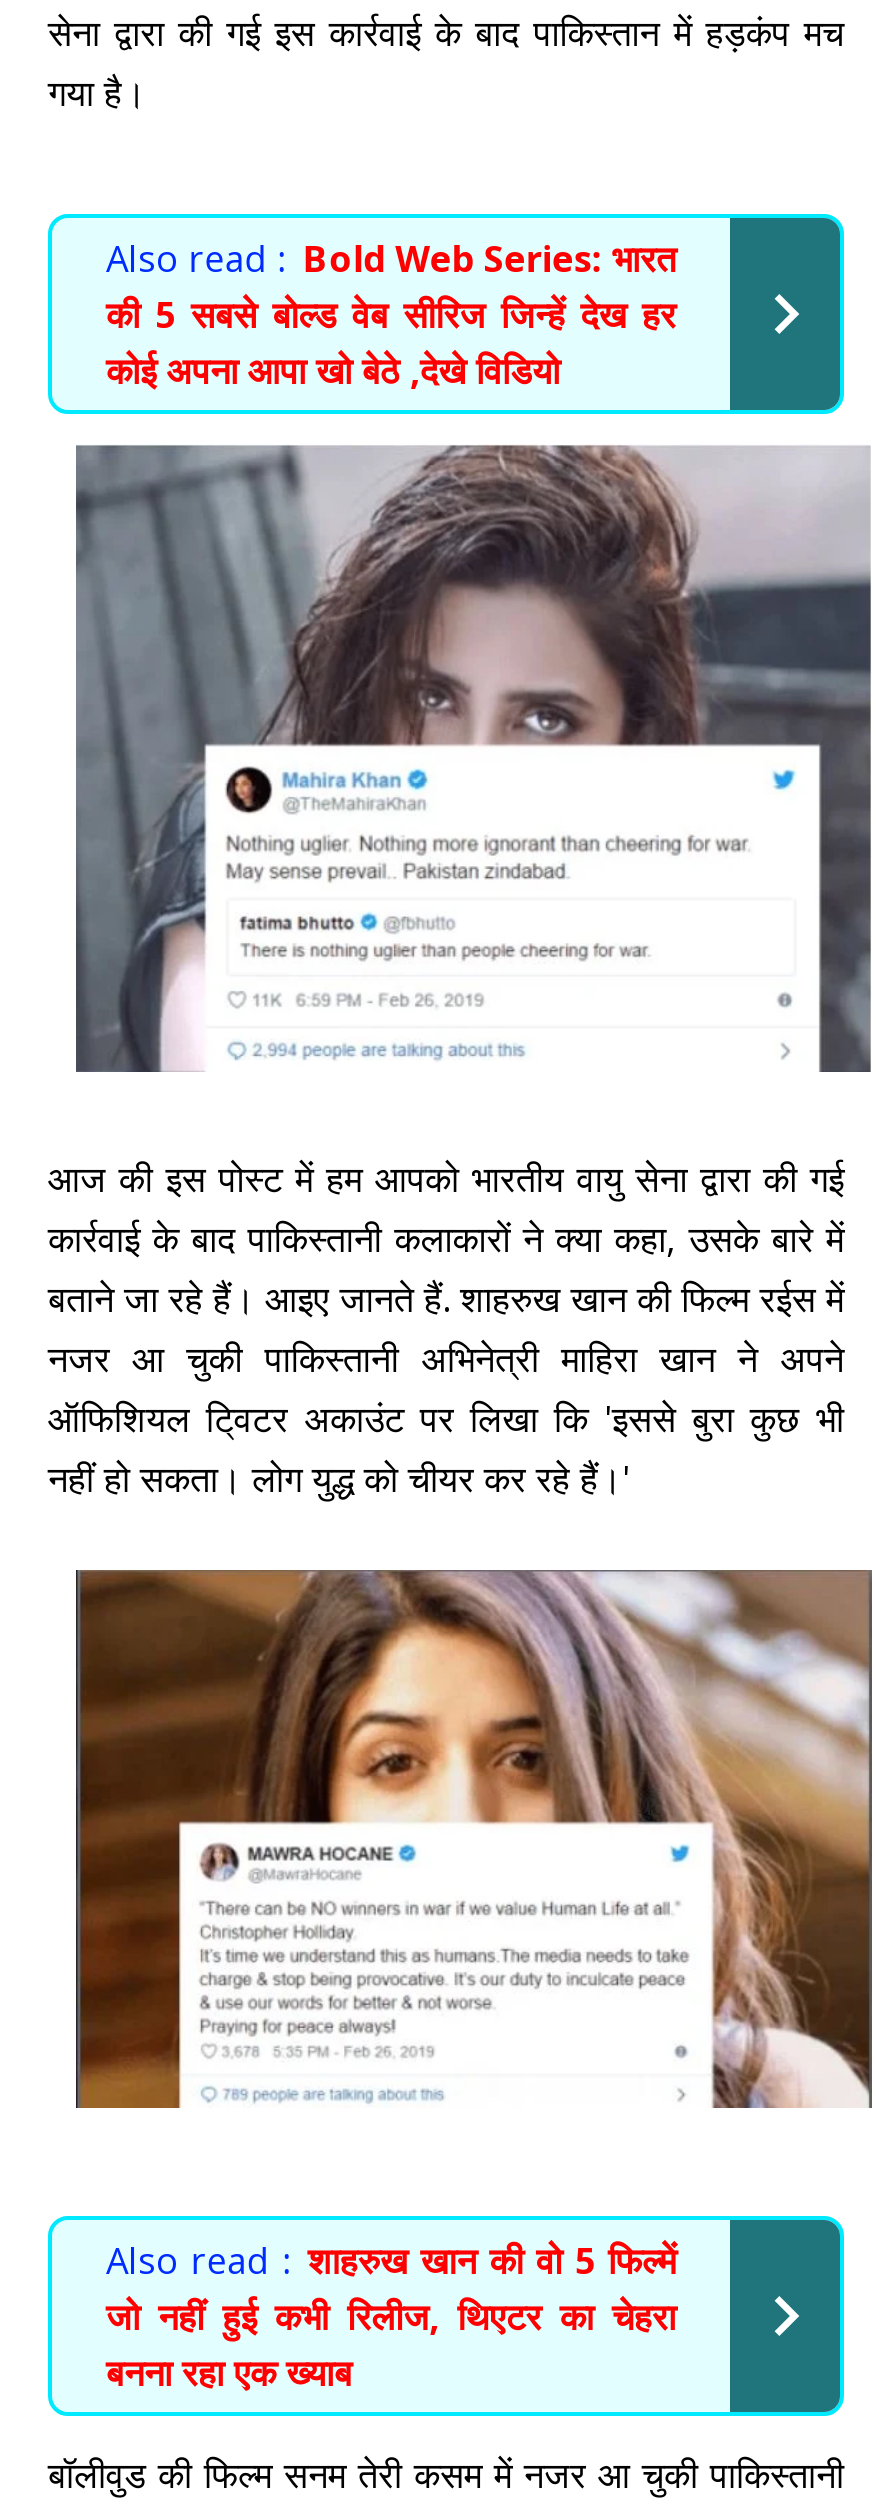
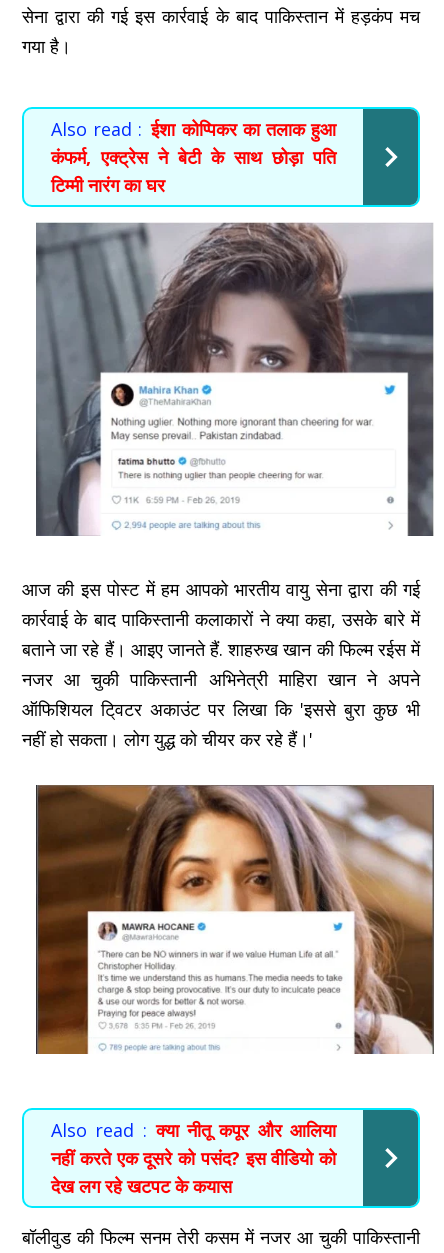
[106,235,676,395] Also read : Bold Web Series: भारत | की 5 सबसे बोल्ड वेब सीरिज जिन्हें देख हर | कोई अपना आपा खो बेठे ,देखे विडियो -> [51,117,336,197] Also read : ईशा कोप्पिकर का तलाक हुआ | कंफर्म, एक्ट्रेस ने बेटी के साथ छोड़ा पति | टिम्मी नारंग का घर
[106,2236,676,2396] Also read : शाहरुख खान की वो 5 फिल्में | जो नहीं हुई कभी रिलीज, थिएटर का चेहरा | बनना रहा एक ख्याब -> [51,1118,336,1198] Also read : क्या नीतू कपूर और आलिया | नहीं करते एक दूसरे को पसंद? इस वीडियो को | देख लग रहे खटपट के कयास

